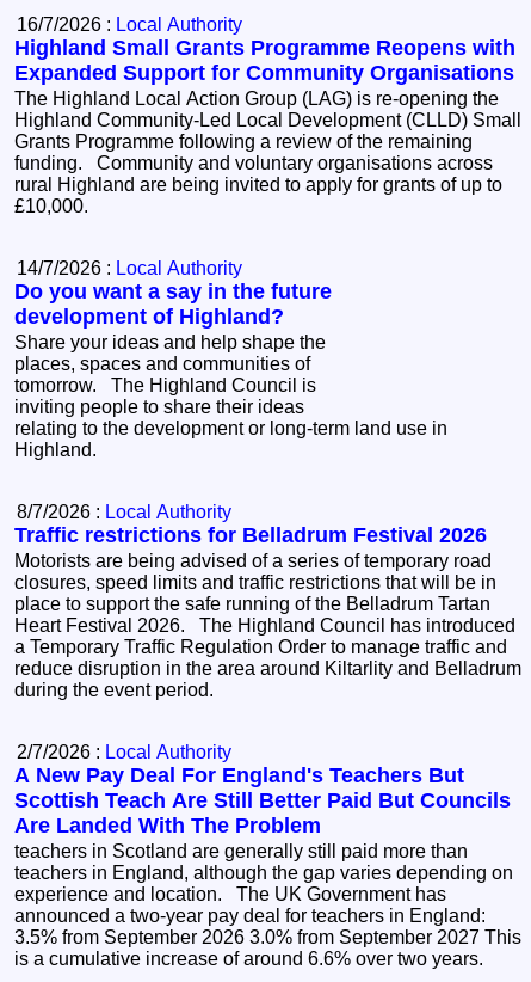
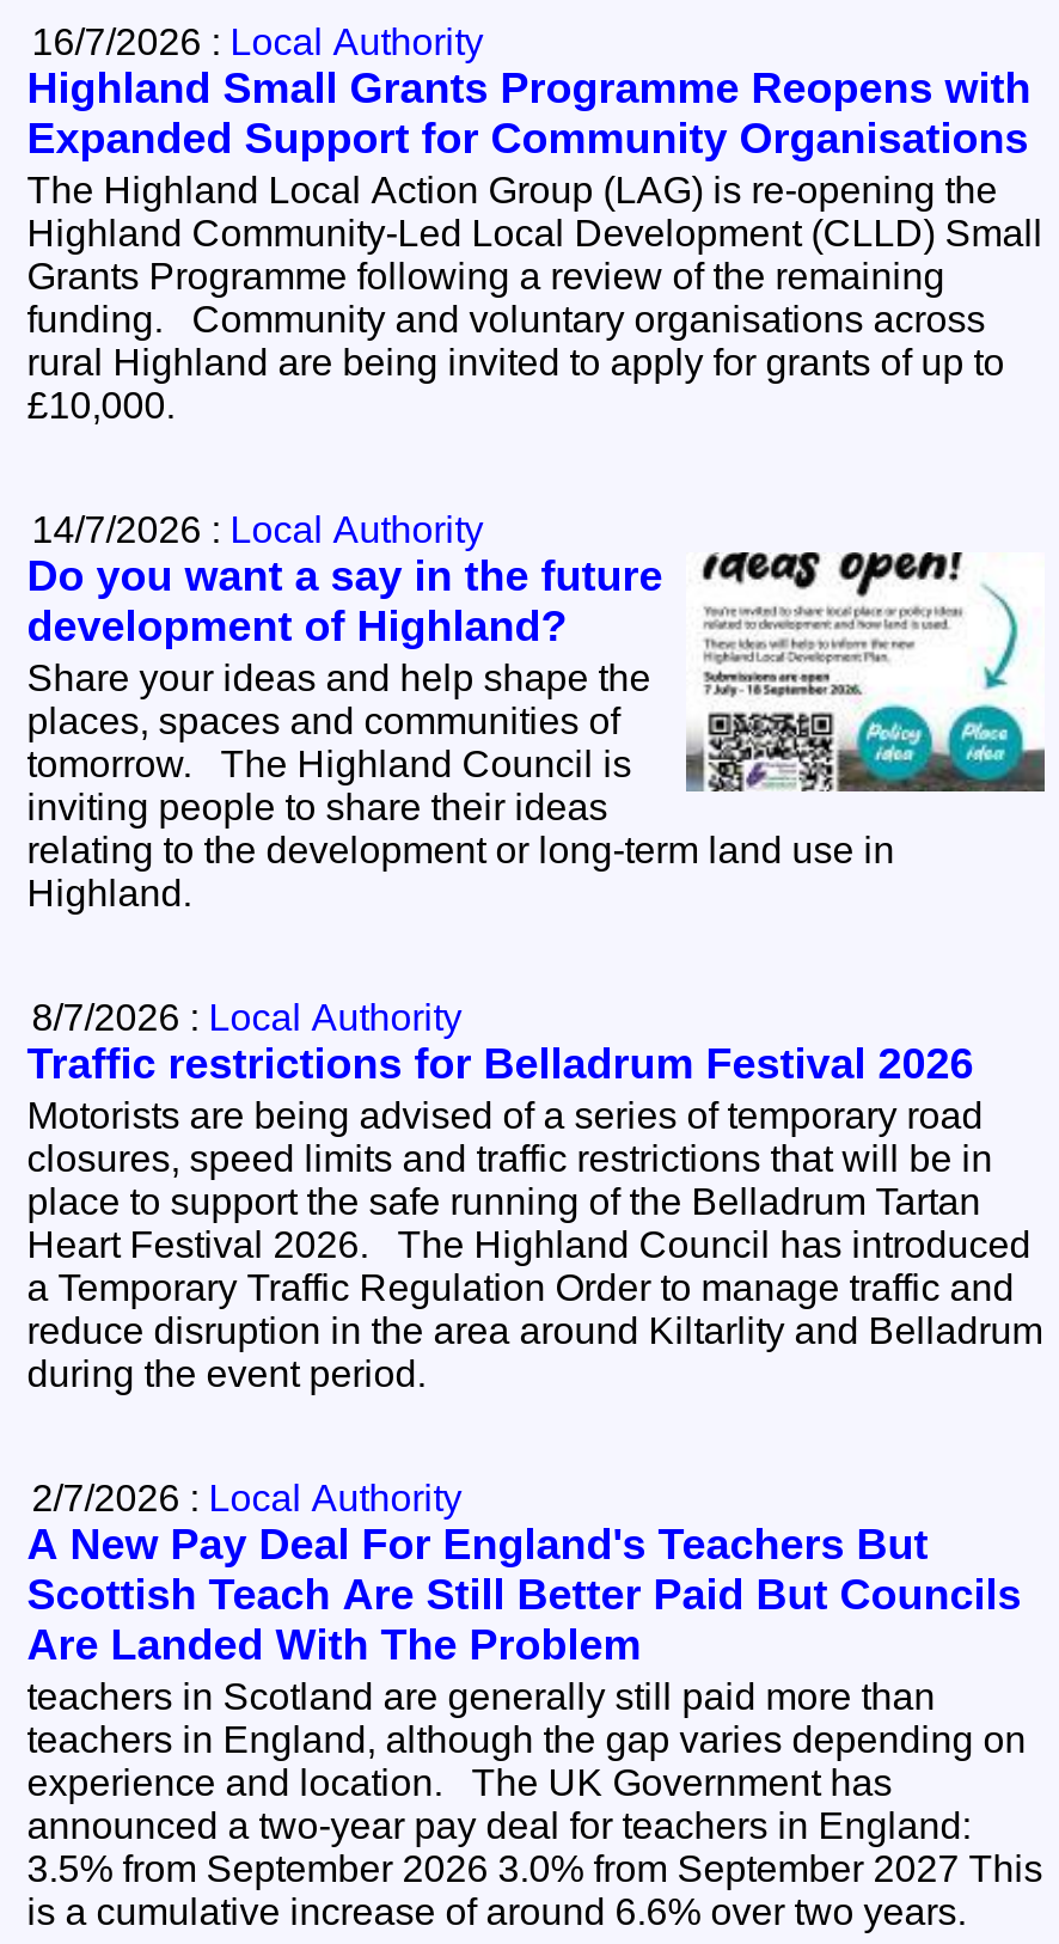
none -> [684,549,1047,795] [image]

